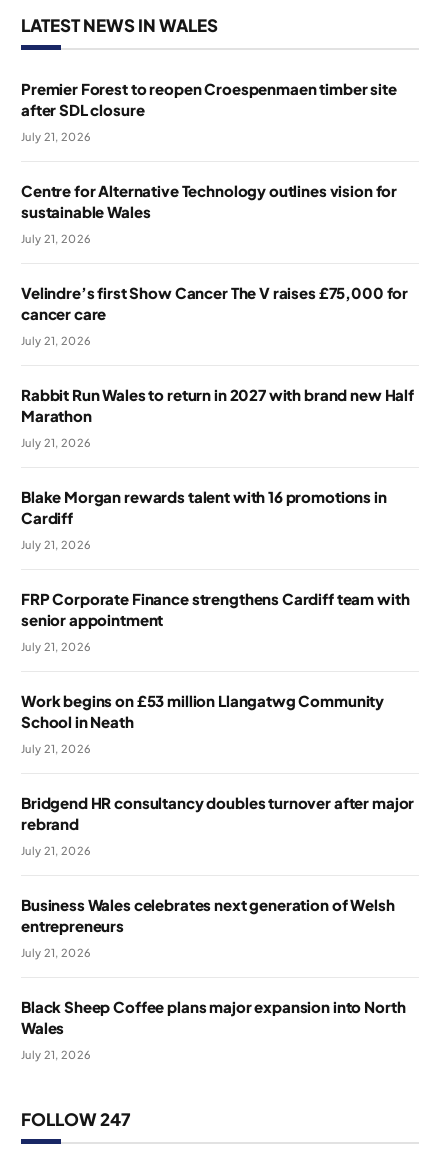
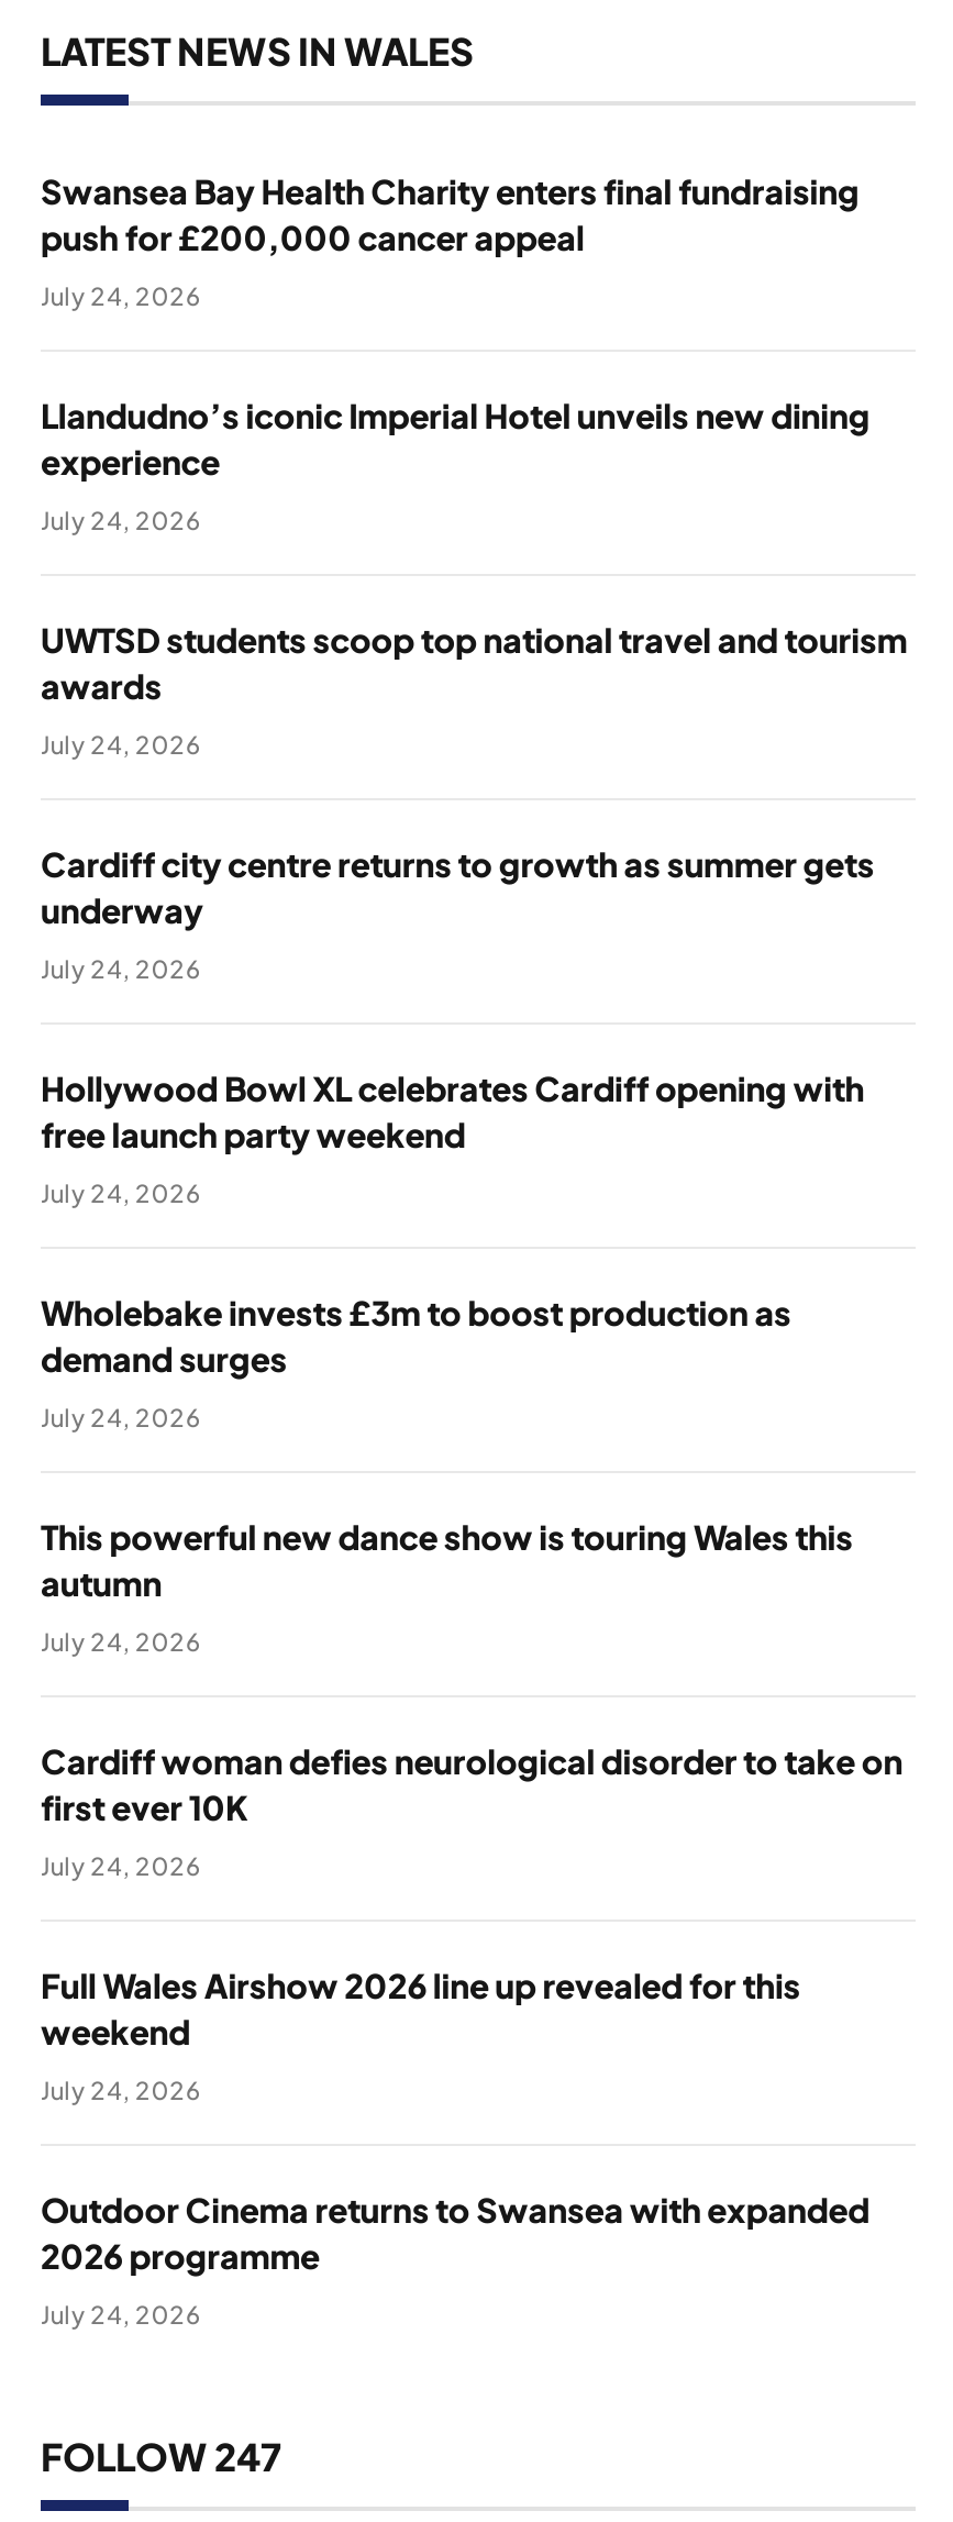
[21,79,397,119] Premier Forest to reopen Croespenmaen timber site | after SDL closure -> [41,169,859,257] Swansea Bay Health Charity enters final fundraising | push for £200,000 cancer appeal
[21,130,91,143] July 21, 2026 -> [41,281,202,310] July 24, 2026
[21,181,397,221] Centre for Alternative Technology outlines vision for | sustainable Wales -> [41,393,870,481] Llandudno’s iconic Imperial Hotel unveils new dining | experience
[21,232,91,245] July 21, 2026 -> [41,505,202,534] July 24, 2026
[21,283,408,323] Velindre’s first Show Cancer The V raises £75,000 for | cancer care -> [41,618,907,706] UWTSD students scoop top national travel and tourism | awards
[21,334,91,347] July 21, 2026 -> [41,730,202,758] July 24, 2026
[21,385,414,425] Rabbit Run Wales to return in 2027 with brand new Half | Marathon -> [41,842,874,930] Cardiff city centre returns to growth as summer gets | underway
[21,436,91,449] July 21, 2026 -> [41,954,202,983] July 24, 2026
[21,487,387,527] Blake Morgan rewards talent with 16 promotions in | Cardiff -> [41,1066,864,1154] Hollywood Bowl XL celebrates Cardiff opening with | free launch party weekend
[21,538,91,551] July 21, 2026 -> [41,1178,202,1207] July 24, 2026
[21,589,409,629] FRP Corporate Finance strengthens Cardiff team with | senior appointment -> [41,1290,791,1378] Wholebake invests £3m to boost production as | demand surges
[21,640,91,653] July 21, 2026 -> [41,1403,202,1431] July 24, 2026
[21,691,384,731] Work begins on £53 million Llangatwg Community | School in Neath -> [41,1515,853,1603] This powerful new dance show is touring Wales this | autumn
[21,742,91,755] July 21, 2026 -> [41,1627,202,1655] July 24, 2026
[21,793,414,833] Bridgend HR consultancy doubles turnover after major | rebrand -> [41,1739,903,1827] Cardiff woman defies neurological disorder to take on | first ever 10K
[21,844,91,857] July 21, 2026 -> [41,1851,202,1880] July 24, 2026
[21,895,394,935] Business Wales celebrates next generation of Welsh | entrepreneurs -> [41,1963,801,2051] Full Wales Airshow 2026 line up revealed for this | weekend
[21,946,91,959] July 21, 2026 -> [41,2075,202,2104] July 24, 2026
[21,997,405,1037] Black Sheep Coffee plans major expansion into North | Wales -> [41,2188,869,2276] Outdoor Cinema returns to Swansea with expanded | 2026 programme
[21,1048,91,1061] July 21, 2026 -> [41,2300,202,2328] July 24, 2026

